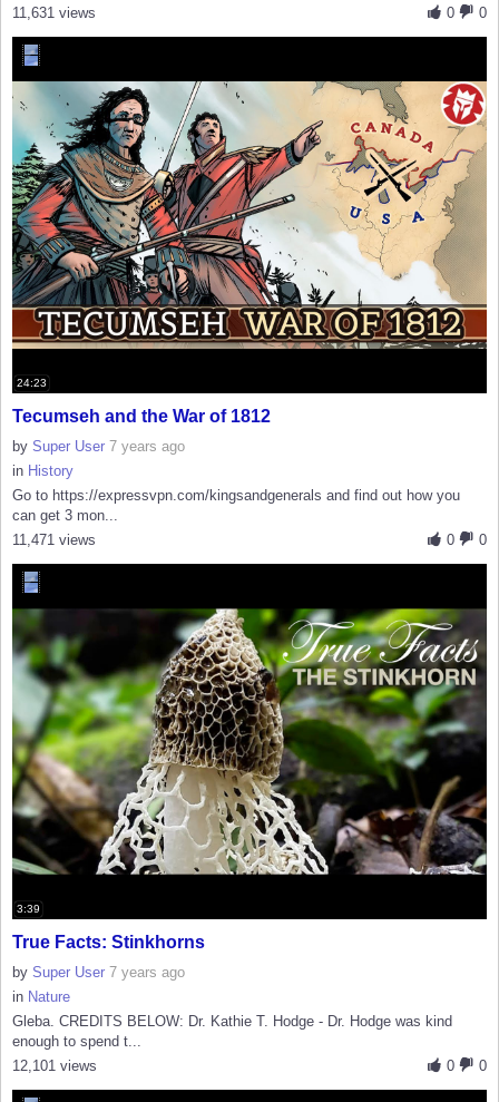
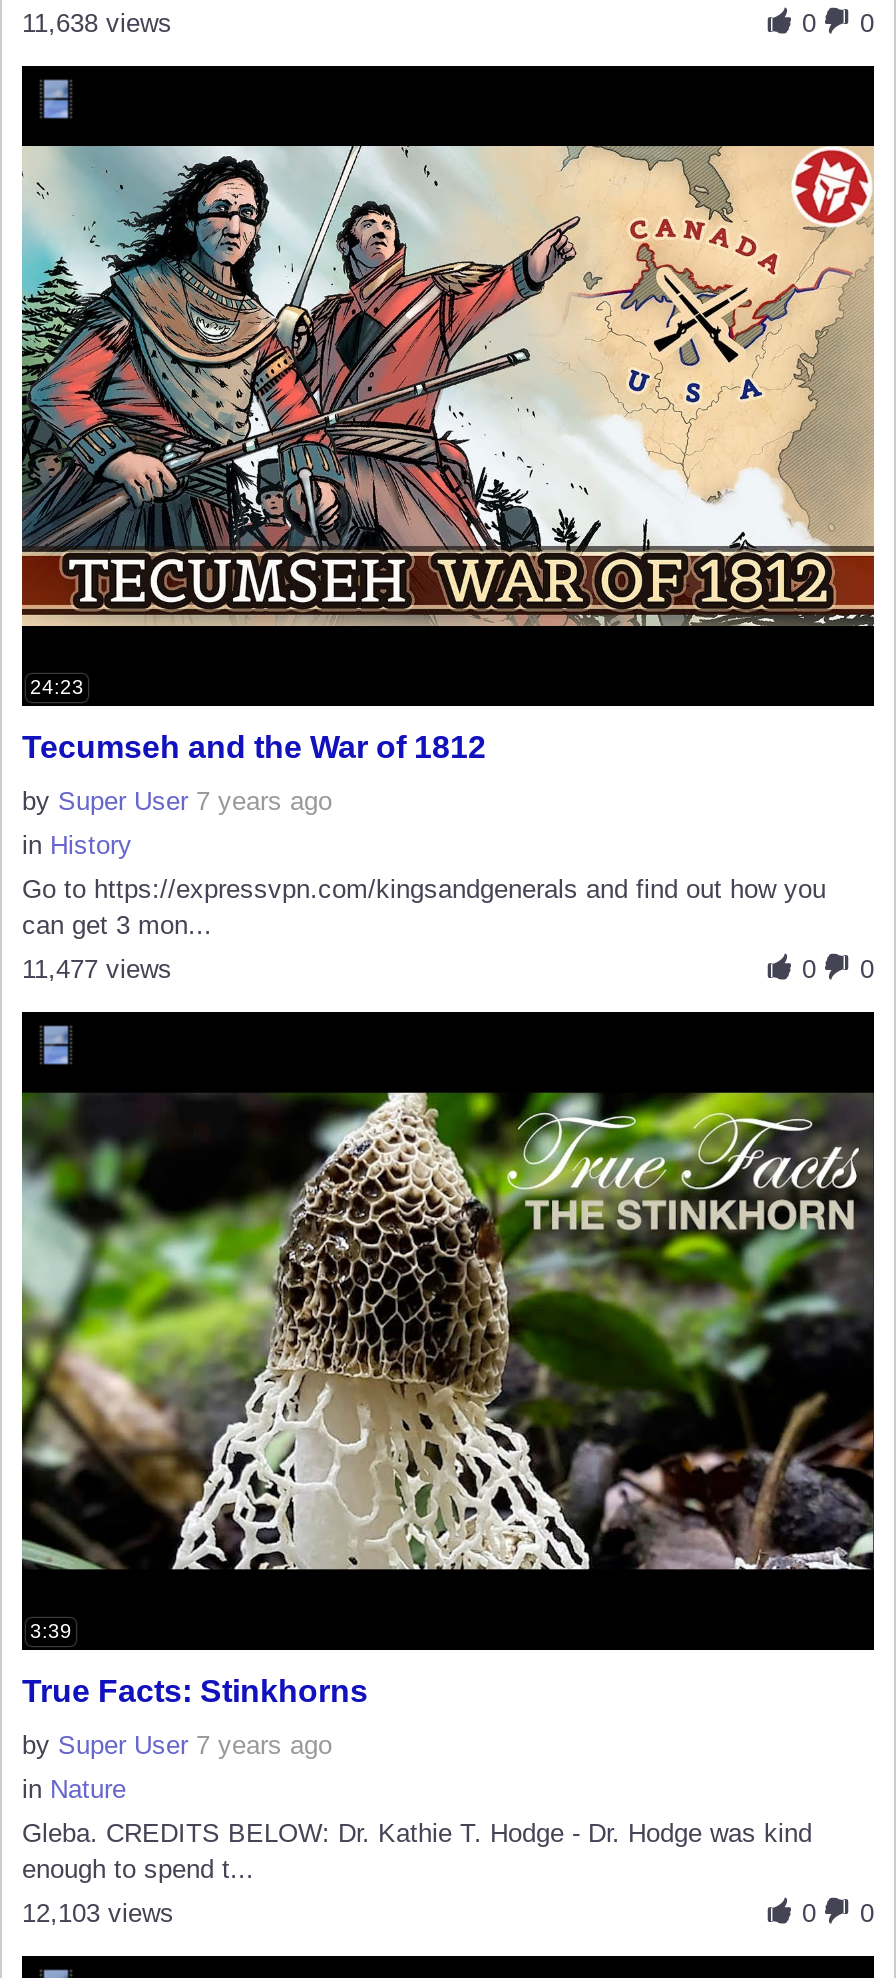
[12,4,96,21] 11,631 views -> [22,8,172,38] 11,638 views
[12,531,96,548] 11,471 views -> [22,953,172,983] 11,477 views
[12,1057,97,1074] 12,101 views -> [22,1898,174,1928] 12,103 views

